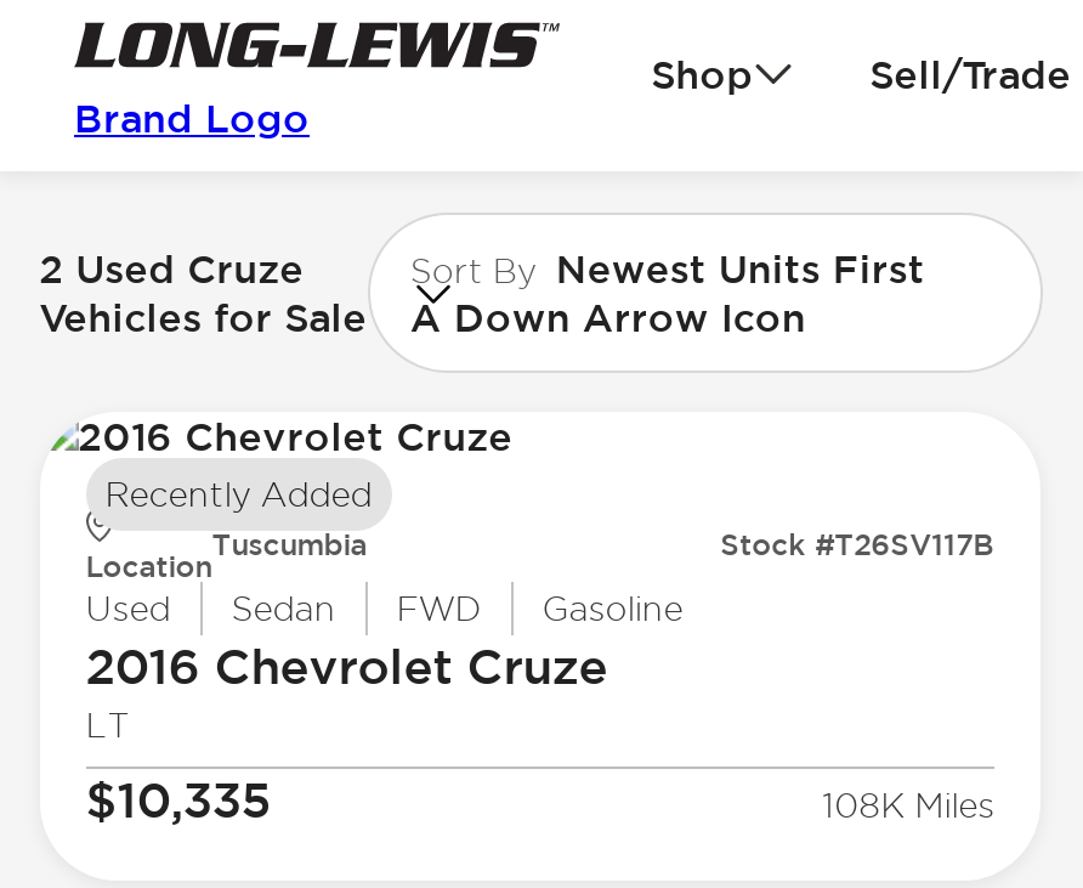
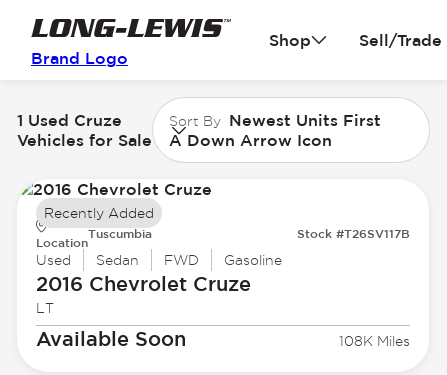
[39,246,304,289] 2 Used Cruze -> [17,111,122,129] 1 Used Cruze
[86,772,270,828] $10,335 -> [36,327,186,350] Available Soon

